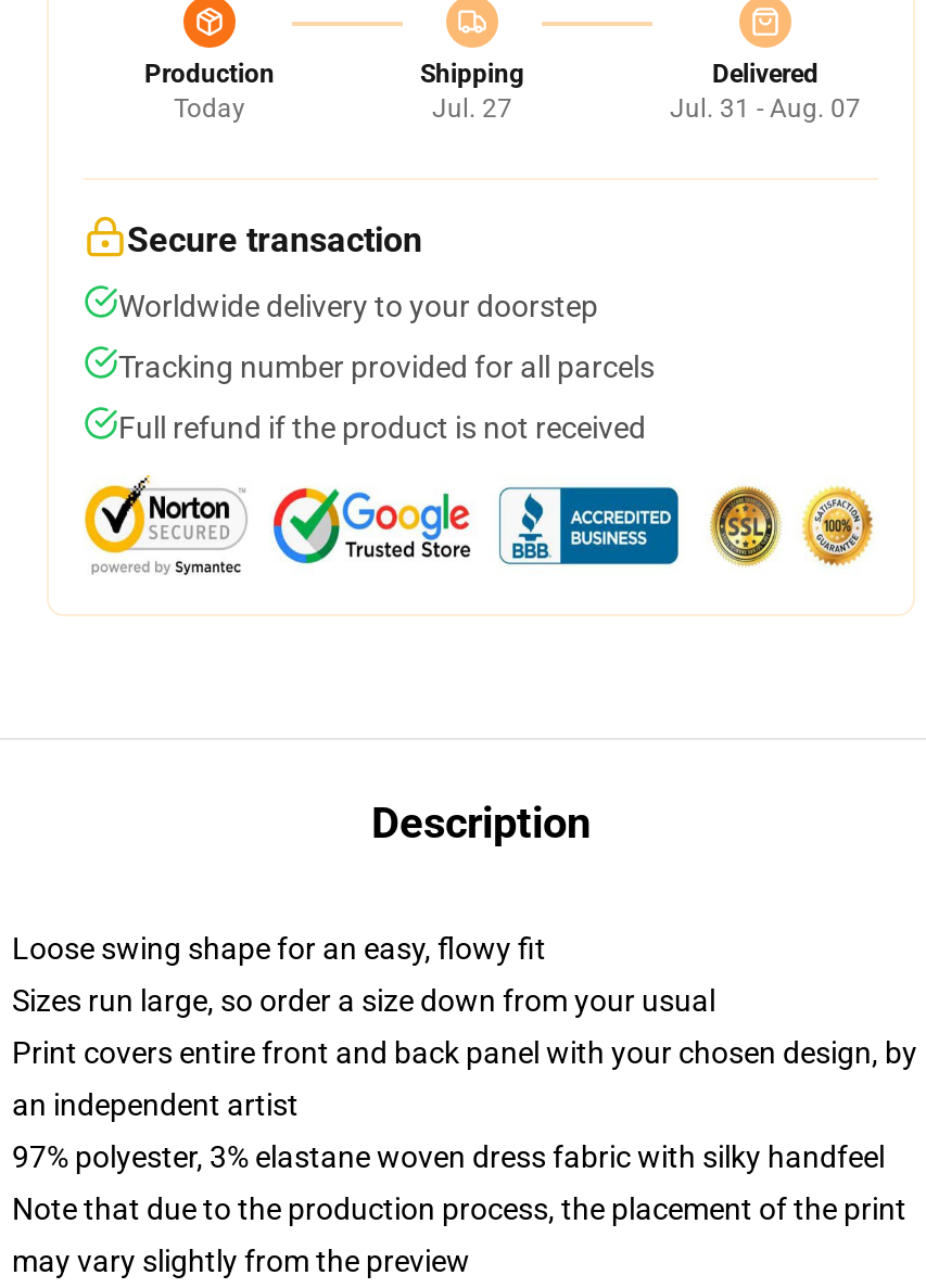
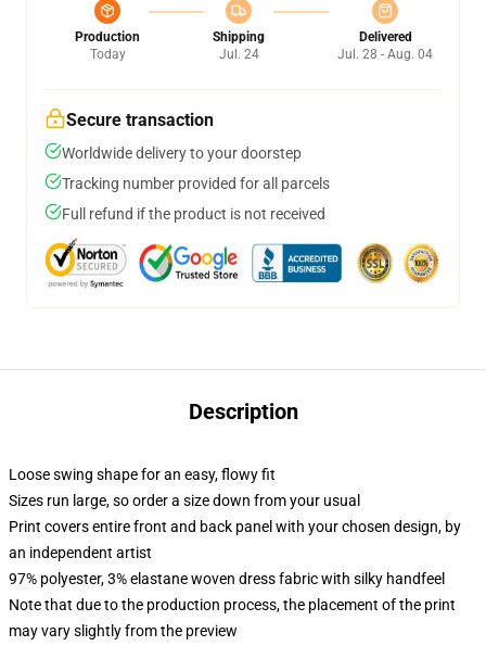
[432,93,512,124] Jul. 27 -> [219,47,259,62] Jul. 24
[670,93,861,124] Jul. 31 - Aug. 07 -> [337,47,433,62] Jul. 28 - Aug. 04

